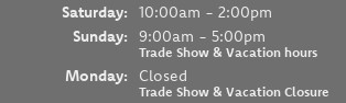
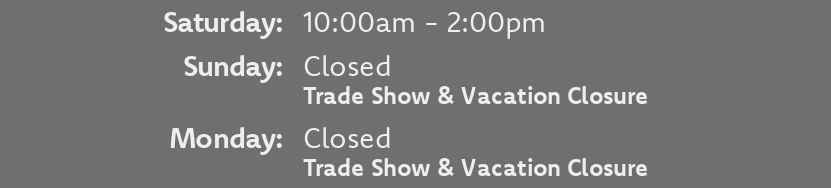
[72,26,317,60] Sunday: 9:00am - 5:00pm | Trade Show & Vacation hours -> [183,48,649,110] Sunday: Closed | Trade Show & Vacation Closure

